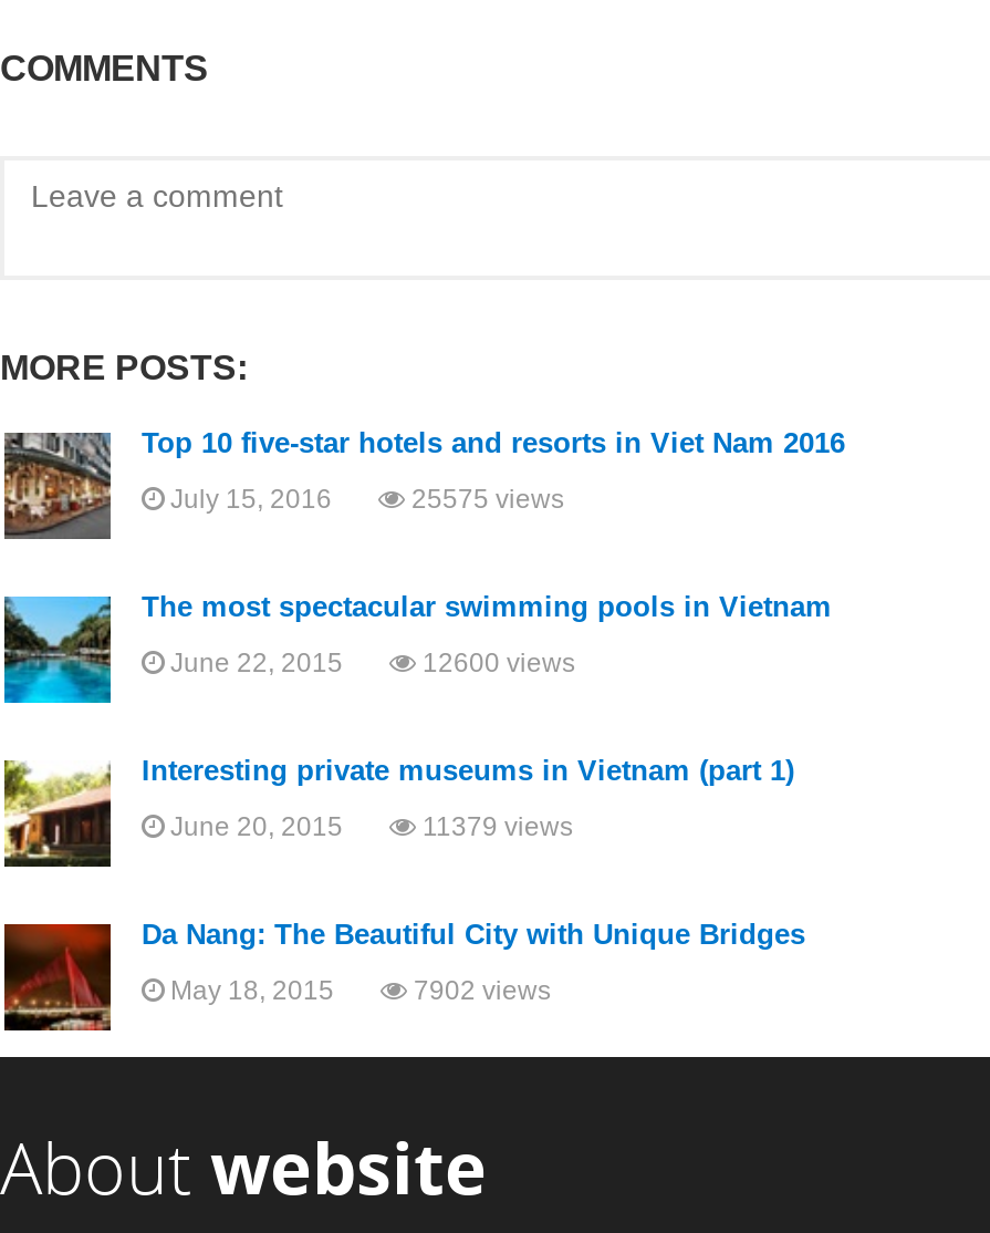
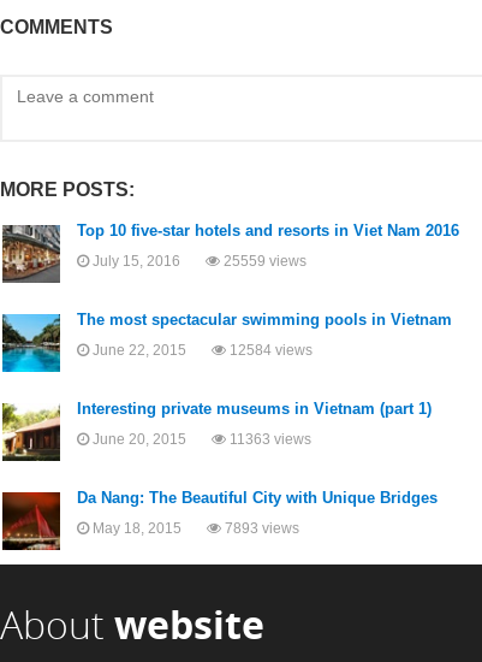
[164,485,564,516] July 15, 2016 25575 views -> [89,253,307,270] July 15, 2016 25559 views
[164,649,575,680] June 22, 2015 12600 views -> [89,342,313,359] June 22, 2015 12584 views
[164,812,573,843] June 20, 2015 11379 views -> [89,432,311,448] June 20, 2015 11363 views
[164,976,551,1007] May 18, 2015 7902 views -> [89,521,299,537] May 18, 2015 7893 views

